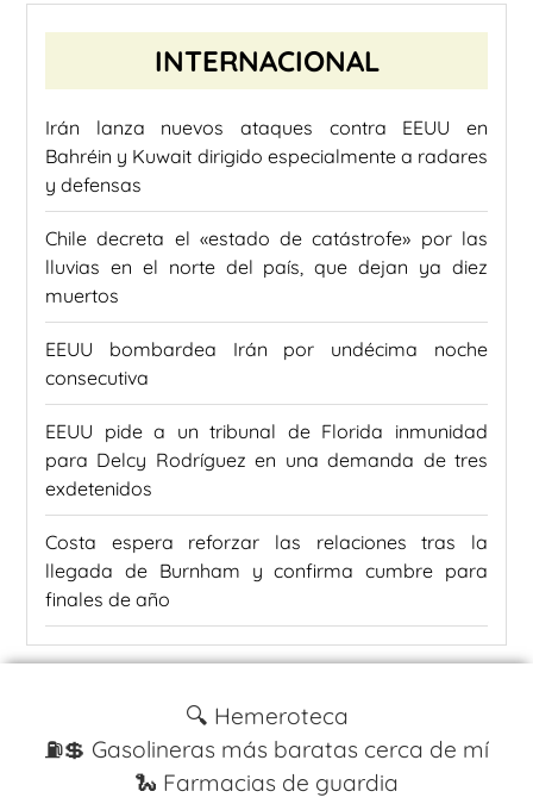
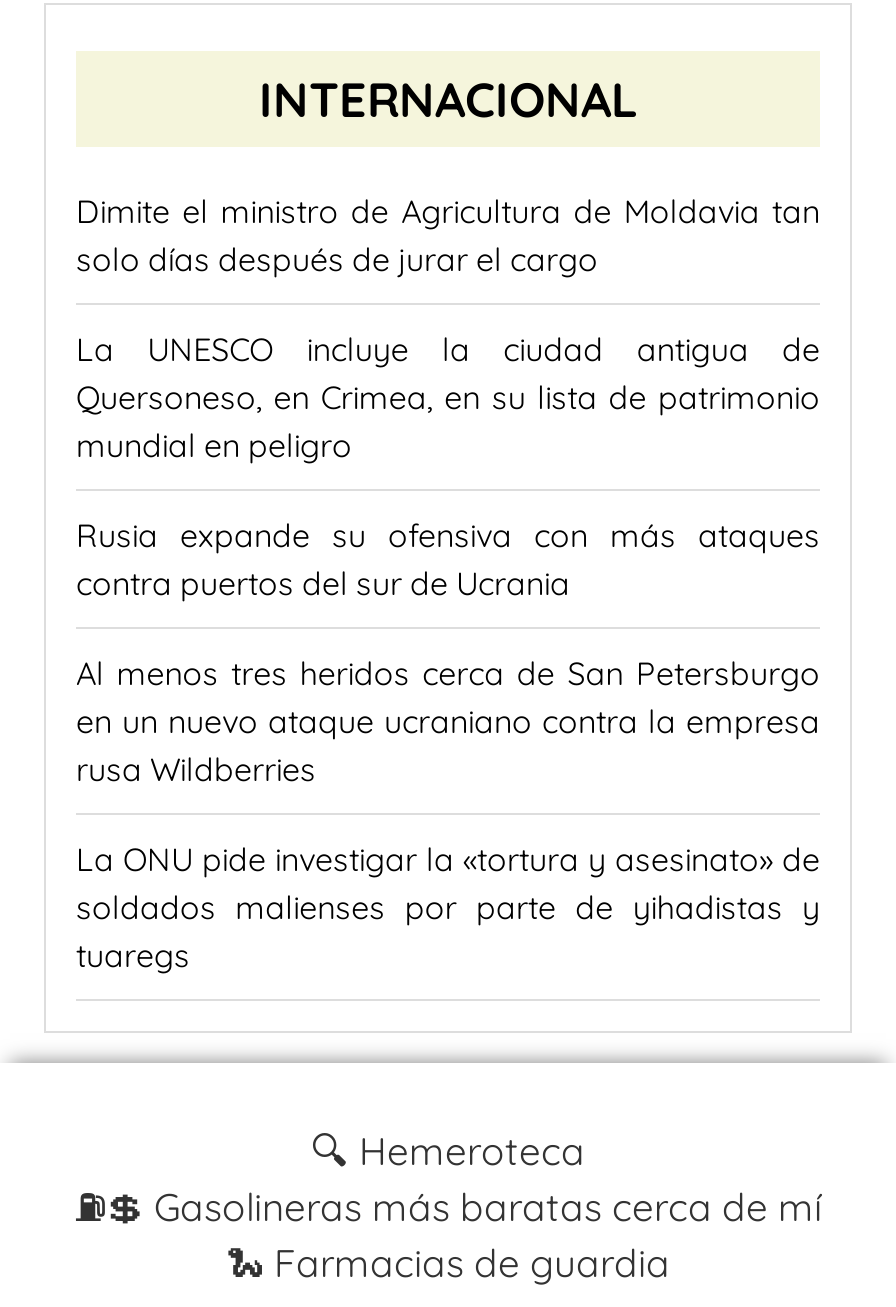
[45,115,488,196] Irán lanza nuevos ataques contra EEUU en | Bahréin y Kuwait dirigido especialmente a radares | y defensas -> [76,190,820,278] Dimite el ministro de Agricultura de Moldavia tan | solo días después de jurar el cargo
[45,226,488,307] Chile decreta el «estado de catástrofe» por las | lluvias en el norte del país, que dejan ya diez | muertos -> [76,328,820,464] La UNESCO incluye la ciudad antigua de | Quersoneso, en Crimea, en su lista de patrimonio | mundial en peligro
[45,337,488,389] EEUU bombardea Irán por undécima noche | consecutiva -> [76,514,820,602] Rusia expande su ofensiva con más ataques | contra puertos del sur de Ucrania
[45,419,488,500] EEUU pide a un tribunal de Florida inmunidad | para Delcy Rodríguez en una demanda de tres | exdetenidos -> [76,652,820,788] Al menos tres heridos cerca de San Petersburgo | en un nuevo ataque ucraniano contra la empresa | rusa Wildberries
[45,529,488,610] Costa espera reforzar las relaciones tras la | llegada de Burnham y confirma cumbre para | finales de año -> [76,838,820,974] La ONU pide investigar la «tortura y asesinato» de | soldados malienses por parte de yihadistas y | tuaregs

